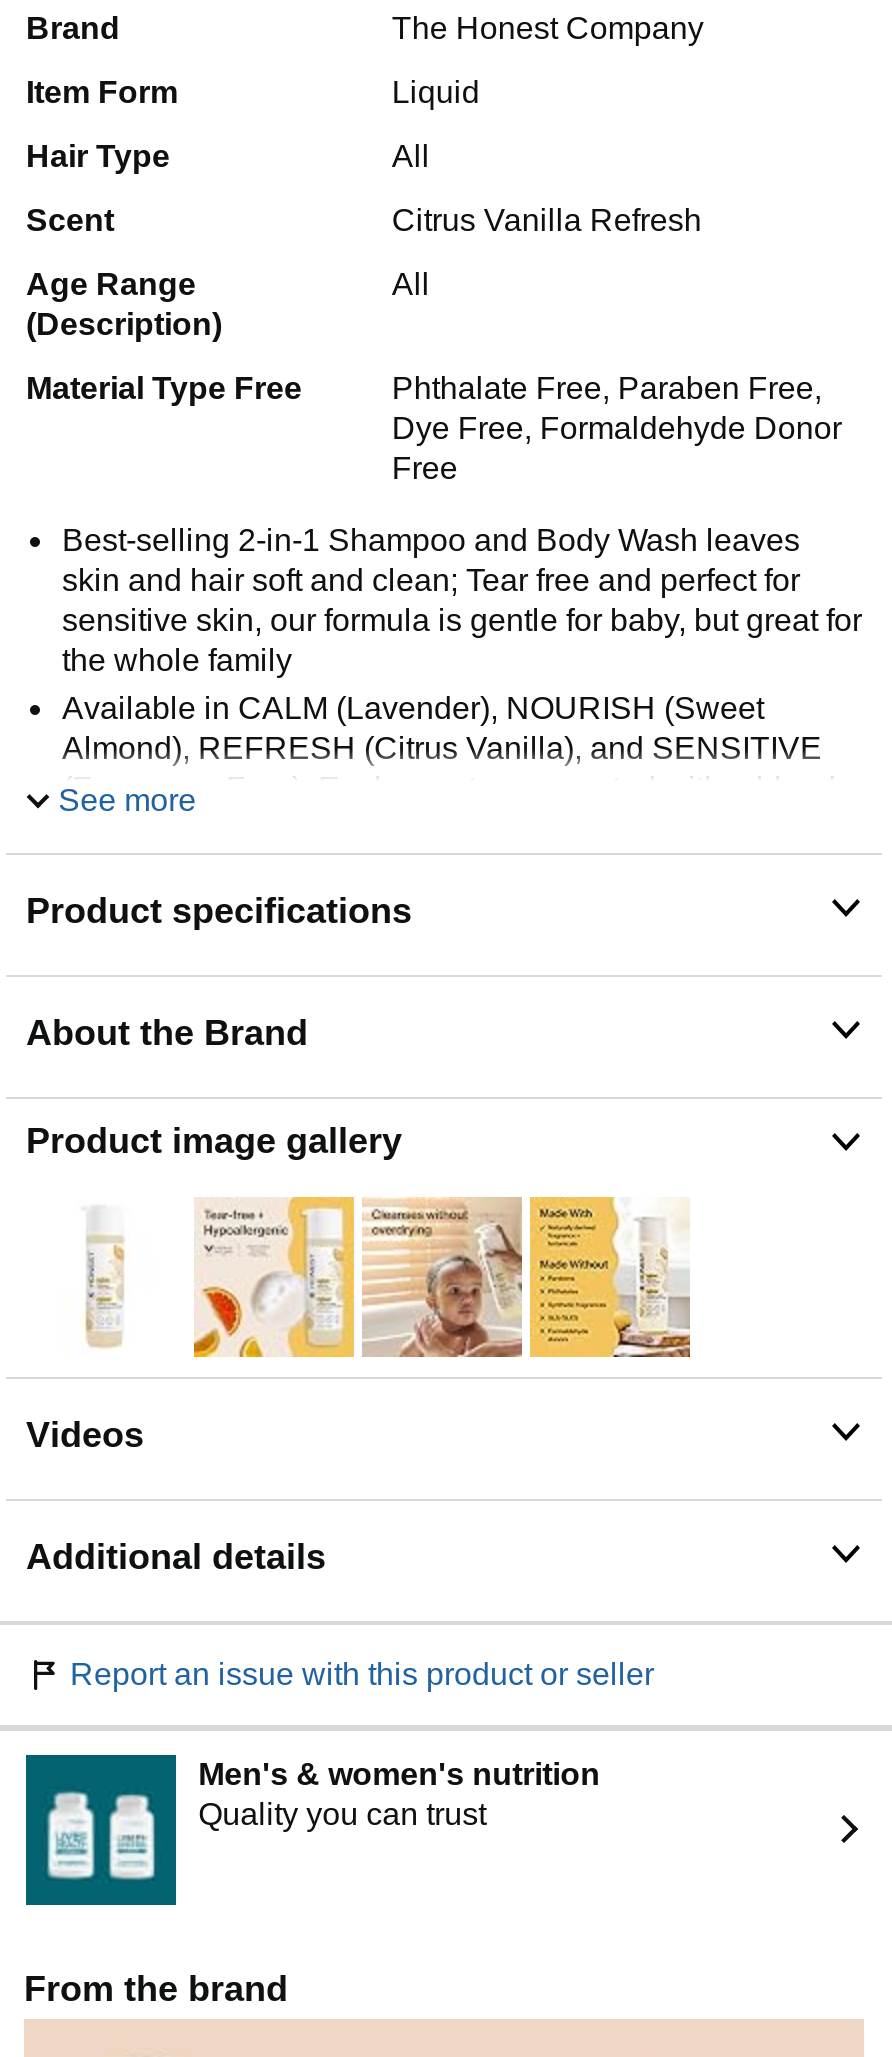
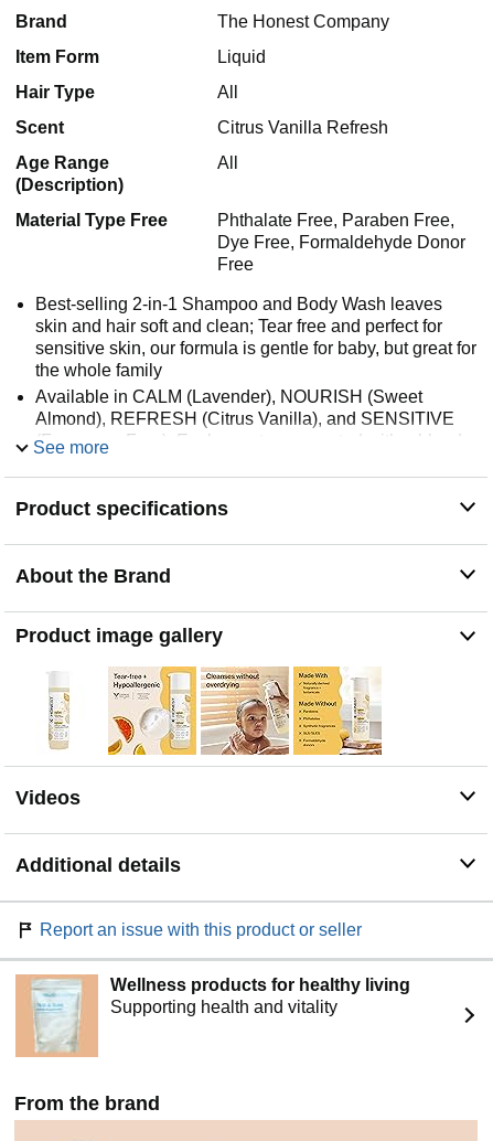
[24,1753,600,1907] [image] | Men's & women's nutrition | Quality you can trust -> [14,973,411,1058] [image] | Wellness products for healthy living | Supporting health and vitality

